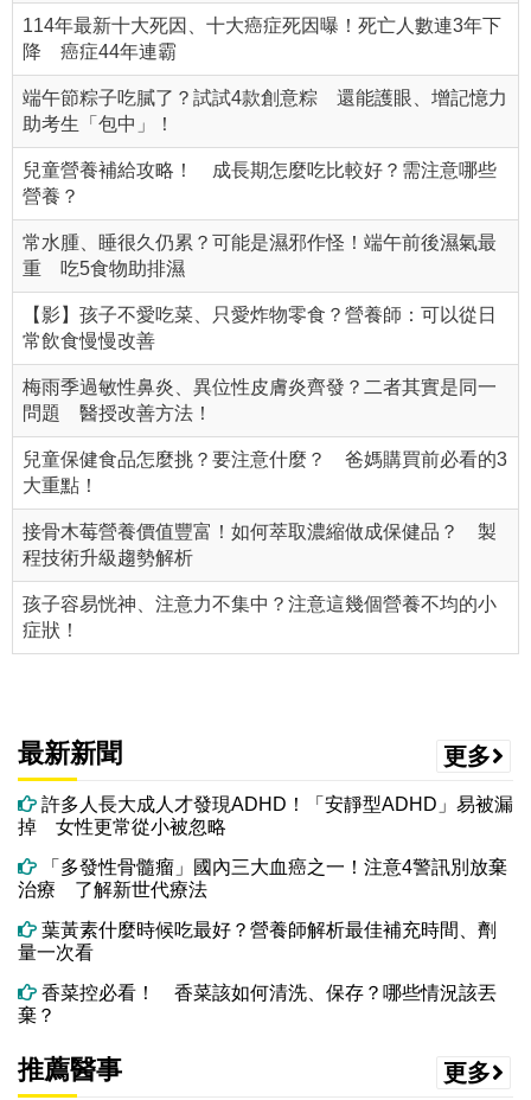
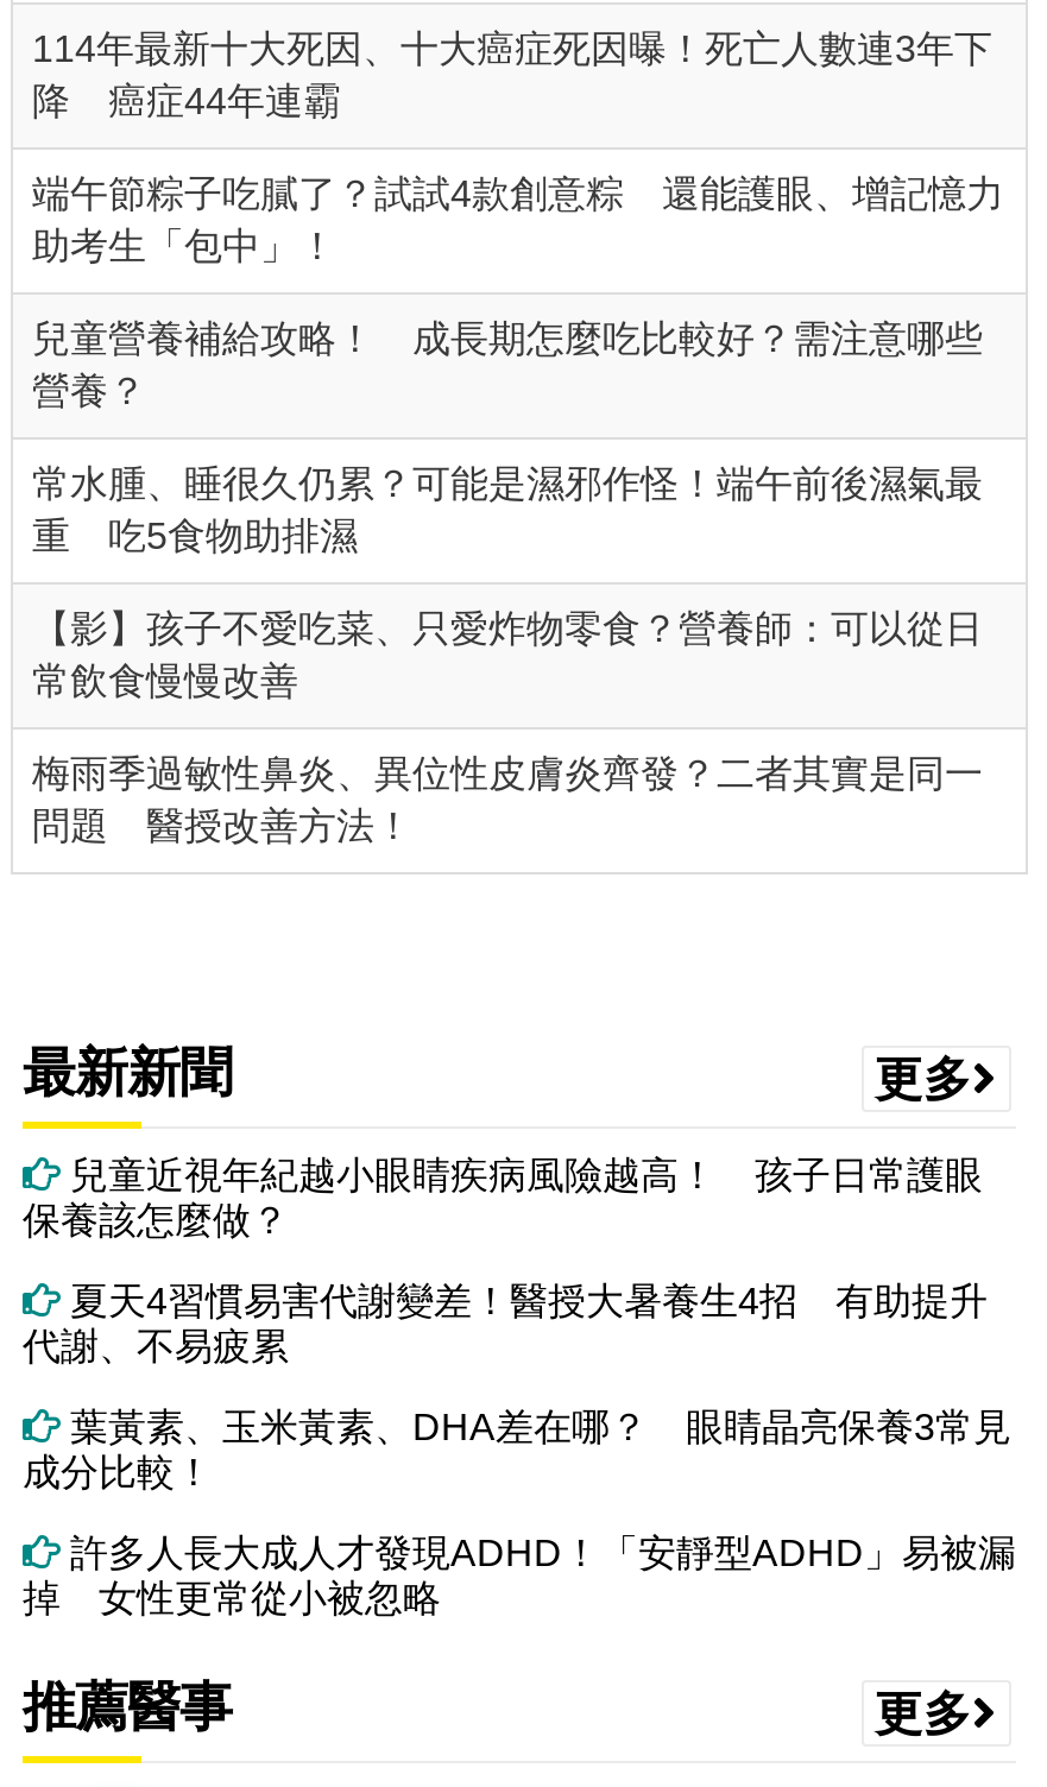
[23,450,507,641] 兒童保健食品怎麼挑？要注意什麼？ 爸媽購買前必看的3 | 大重點！ | 接骨木莓營養價值豐富！如何萃取濃縮做成保健品？ 製 | 程技術升級趨勢解析 | 孩子容易恍神、注意力不集中？注意這幾個營養不均的小 | 症狀！ -> none
none -> [23,1156,1011,1494] 兒童近視年紀越小眼睛疾病風險越高！ 孩子日常護眼 | 保養該怎麼做？ | 夏天4習慣易害代謝變差！醫授大暑養生4招 有助提升 | 代謝、不易疲累 | 葉黃素、玉米黃素、DHA差在哪？ 眼睛晶亮保養3常見 | 成分比較！
[18,858,507,1026] 「多發性骨髓瘤」國內三大血癌之一！注意4警訊別放棄 | 治療 了解新世代療法 | 葉黃素什麼時候吃最好？營養師解析最佳補充時間、劑 | 量一次看 | 香菜控必看！ 香菜該如何清洗、保存？哪些情況該丟 | 棄？ -> none

